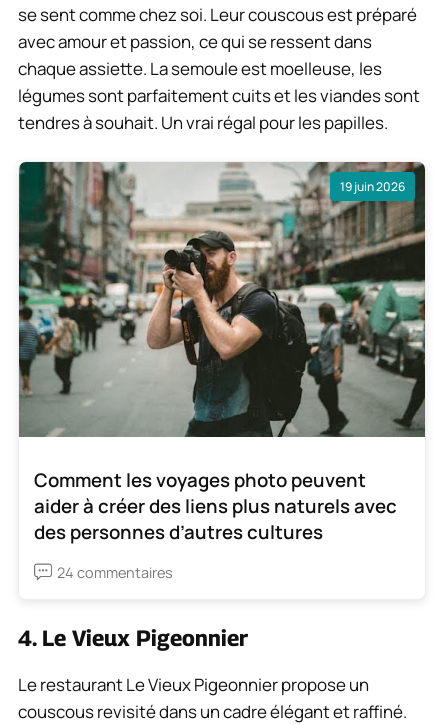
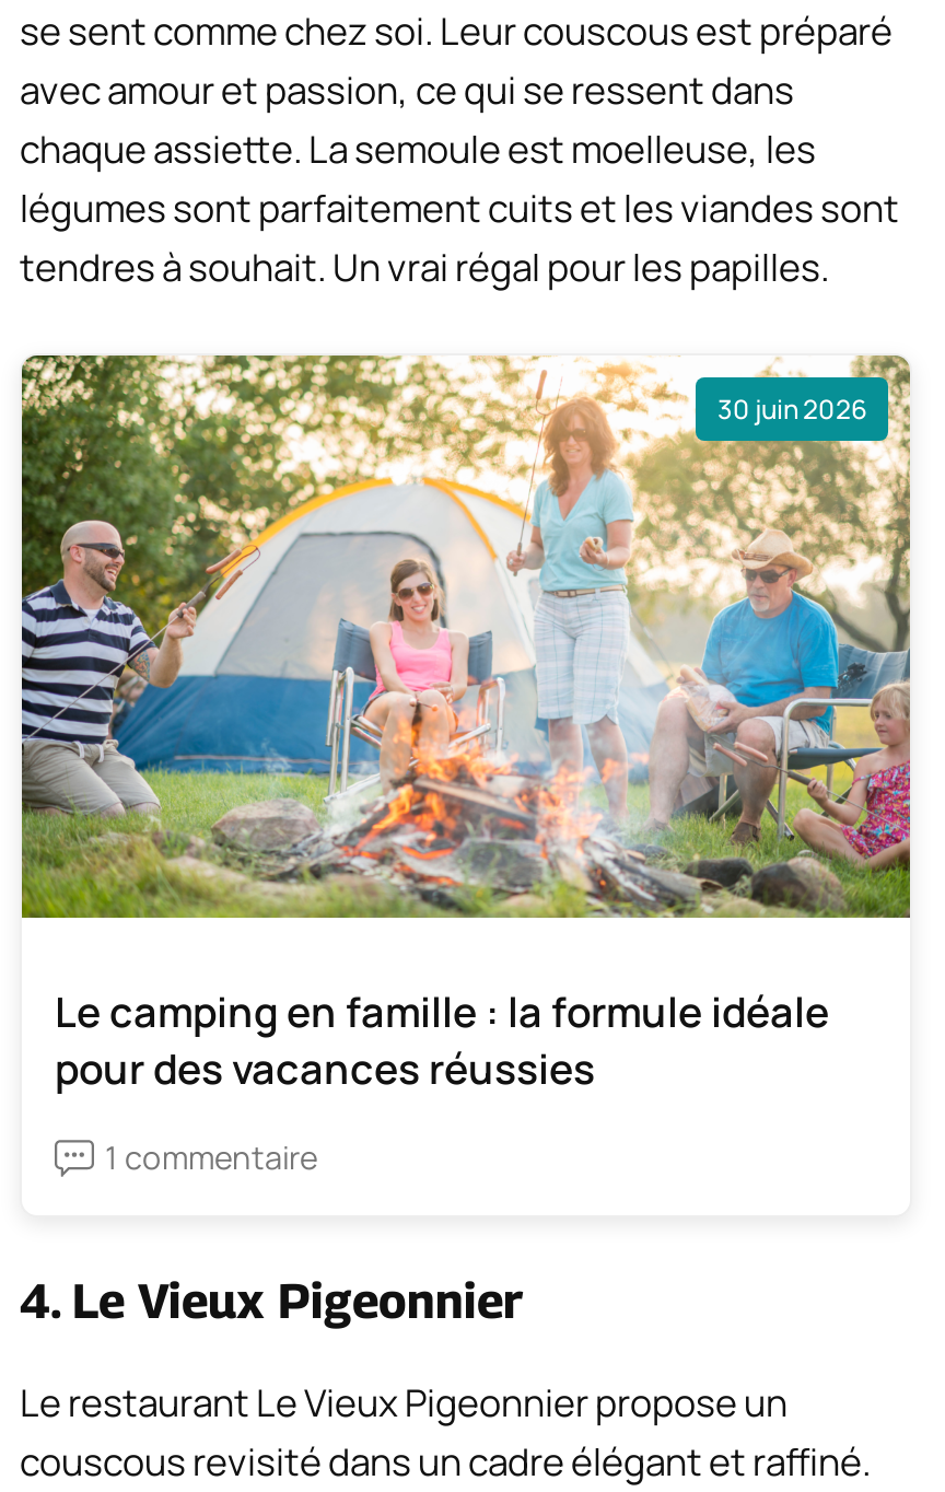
[18,161,426,438] [image] | 19 juin 2026 -> [20,352,912,921] [image] | 30 juin 2026
[34,467,397,545] Comment les voyages photo peuvent | aider à créer des liens plus naturels avec | des personnes d’autres cultures -> [55,984,829,1098] Le camping en famille : la formule idéale | pour des vacances réussies
[57,563,173,582] 24 commentaires -> [105,1137,317,1179] 1 commentaire

